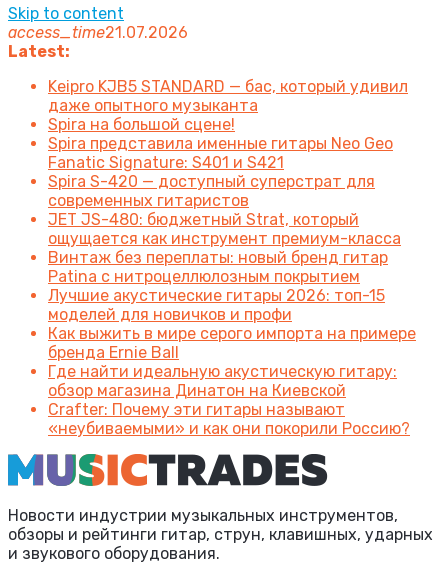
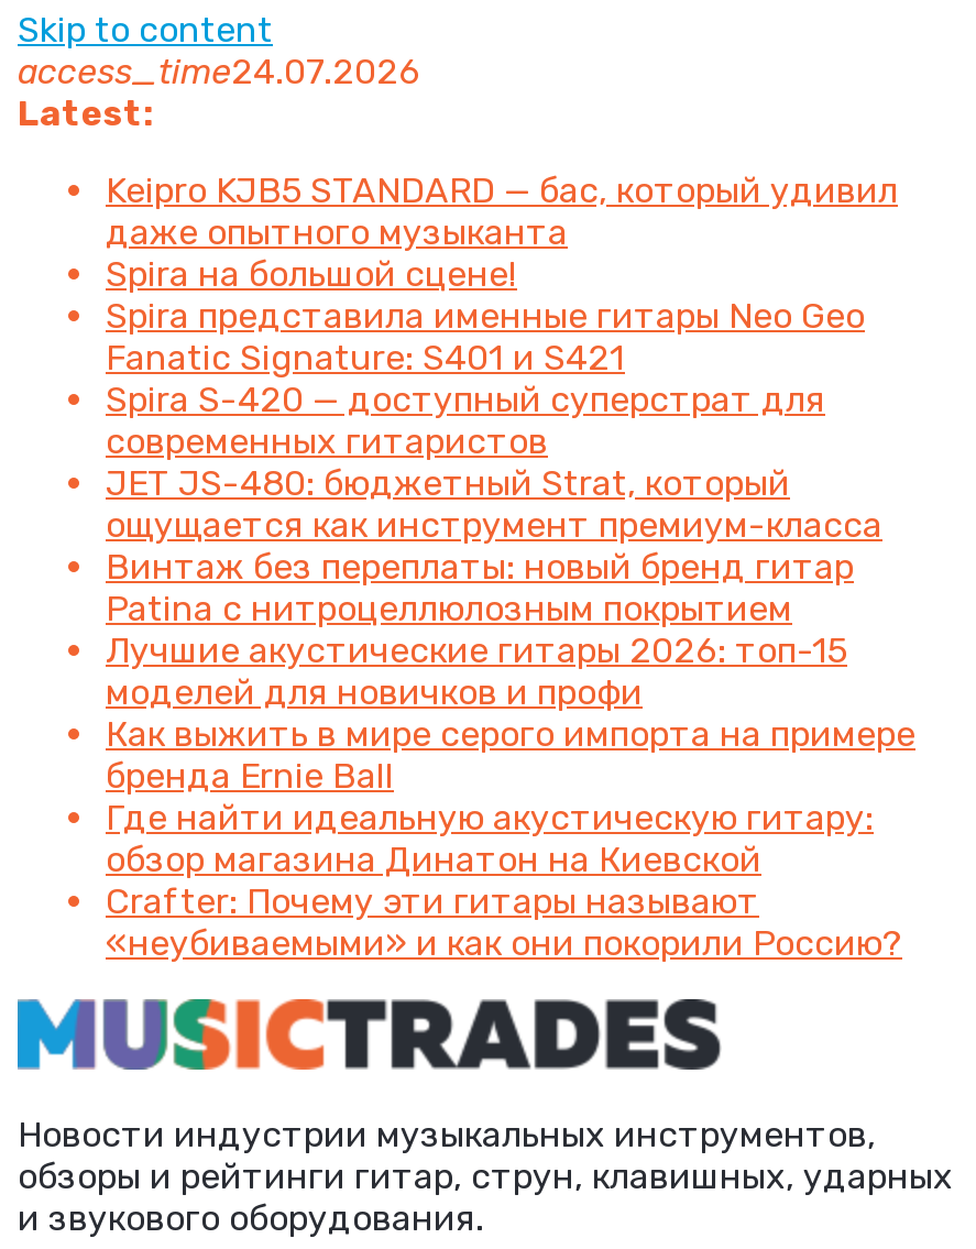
[8,23,188,42] access_time21.07.2026 -> [18,51,420,92] access_time24.07.2026

